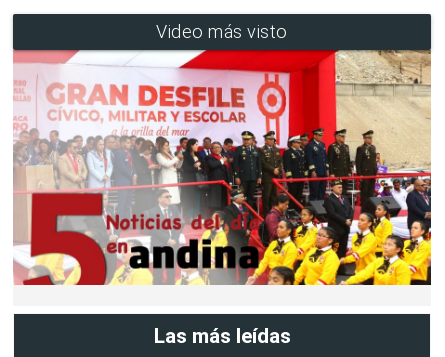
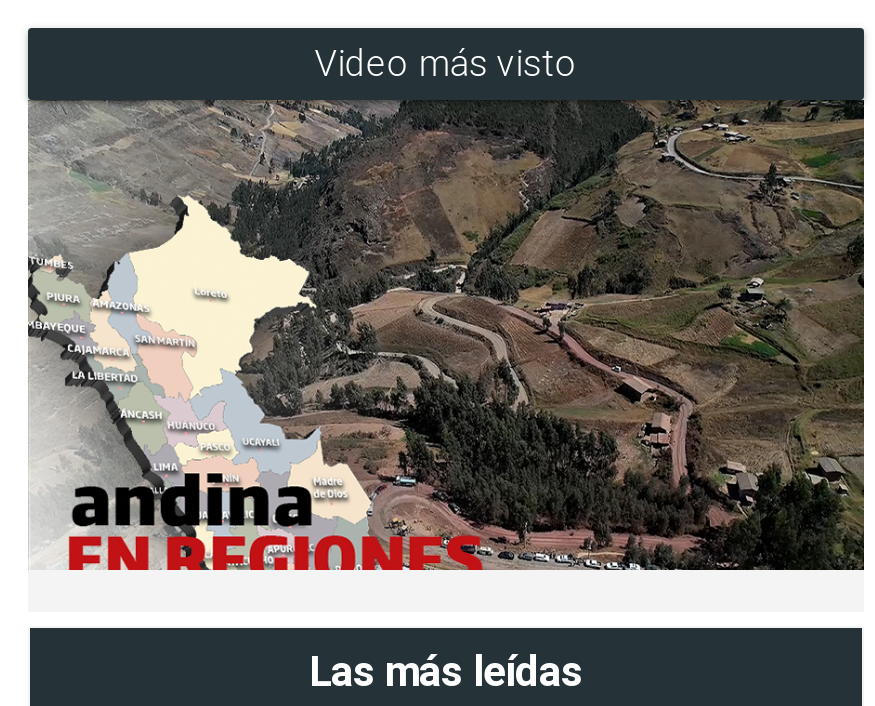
[13,49,432,286] [image] -> [26,100,866,572] [image]

